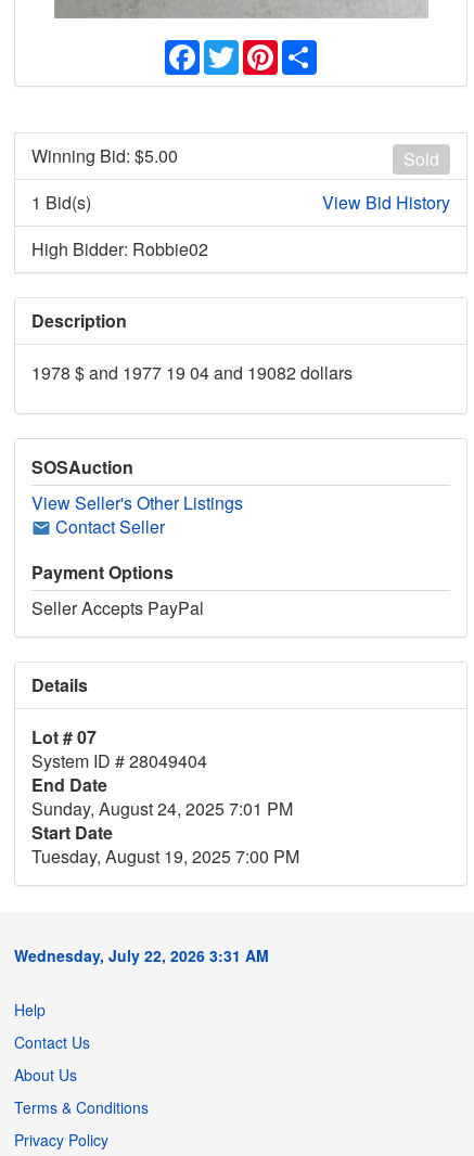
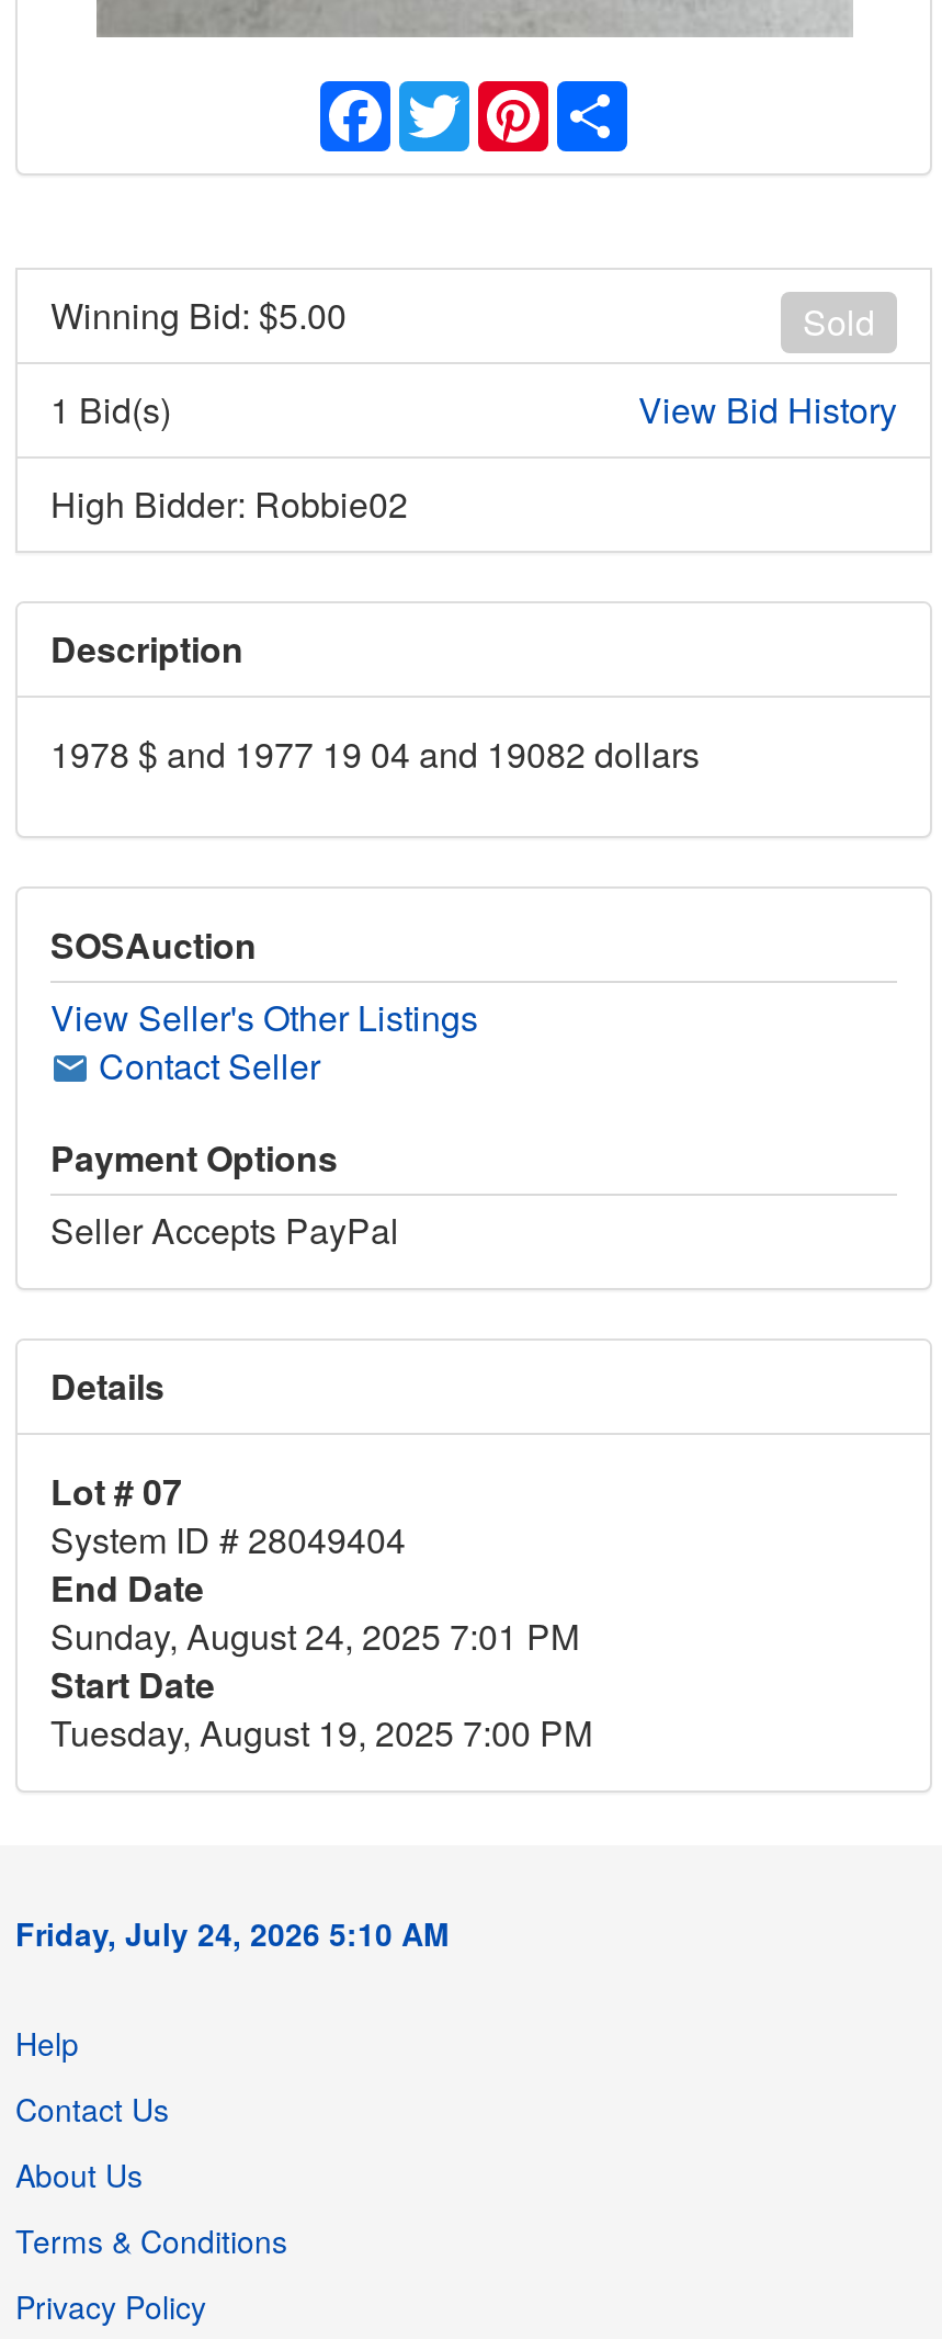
[14,945,269,967] Wednesday, July 22, 2026 3:31 AM -> [15,1912,450,1956] Friday, July 24, 2026 5:10 AM

